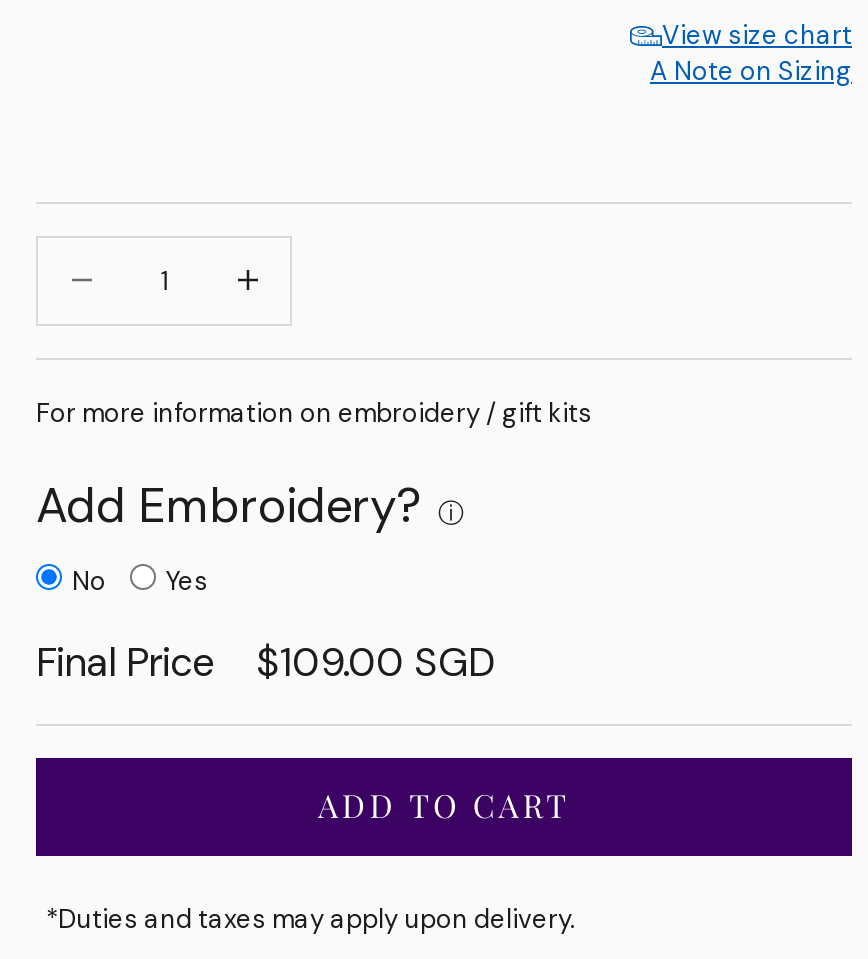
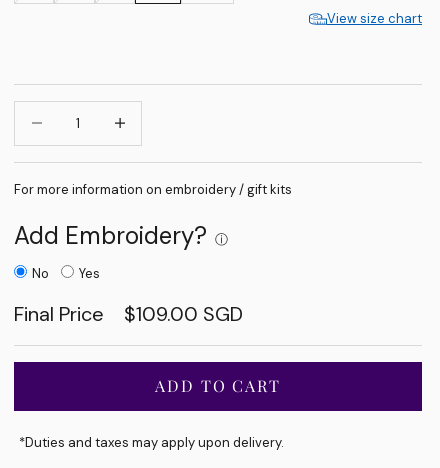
[650,53,852,87] A Note on Sizing -> none

